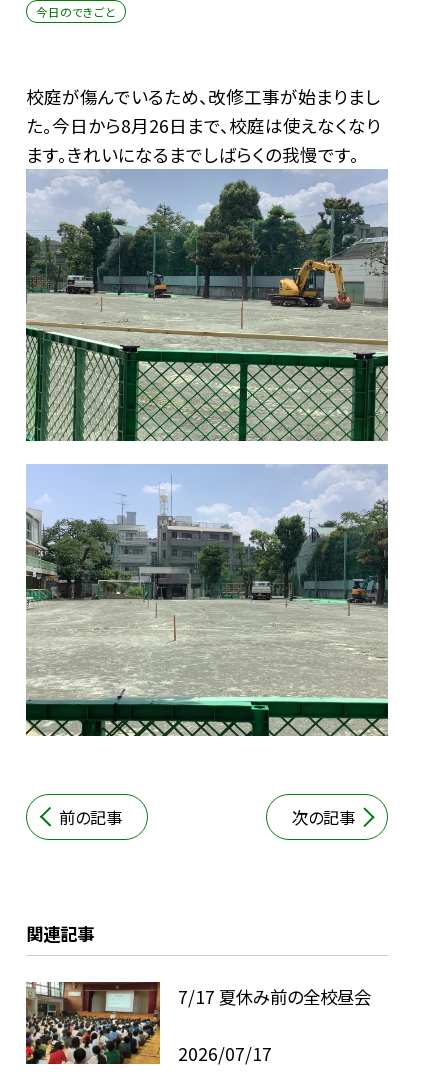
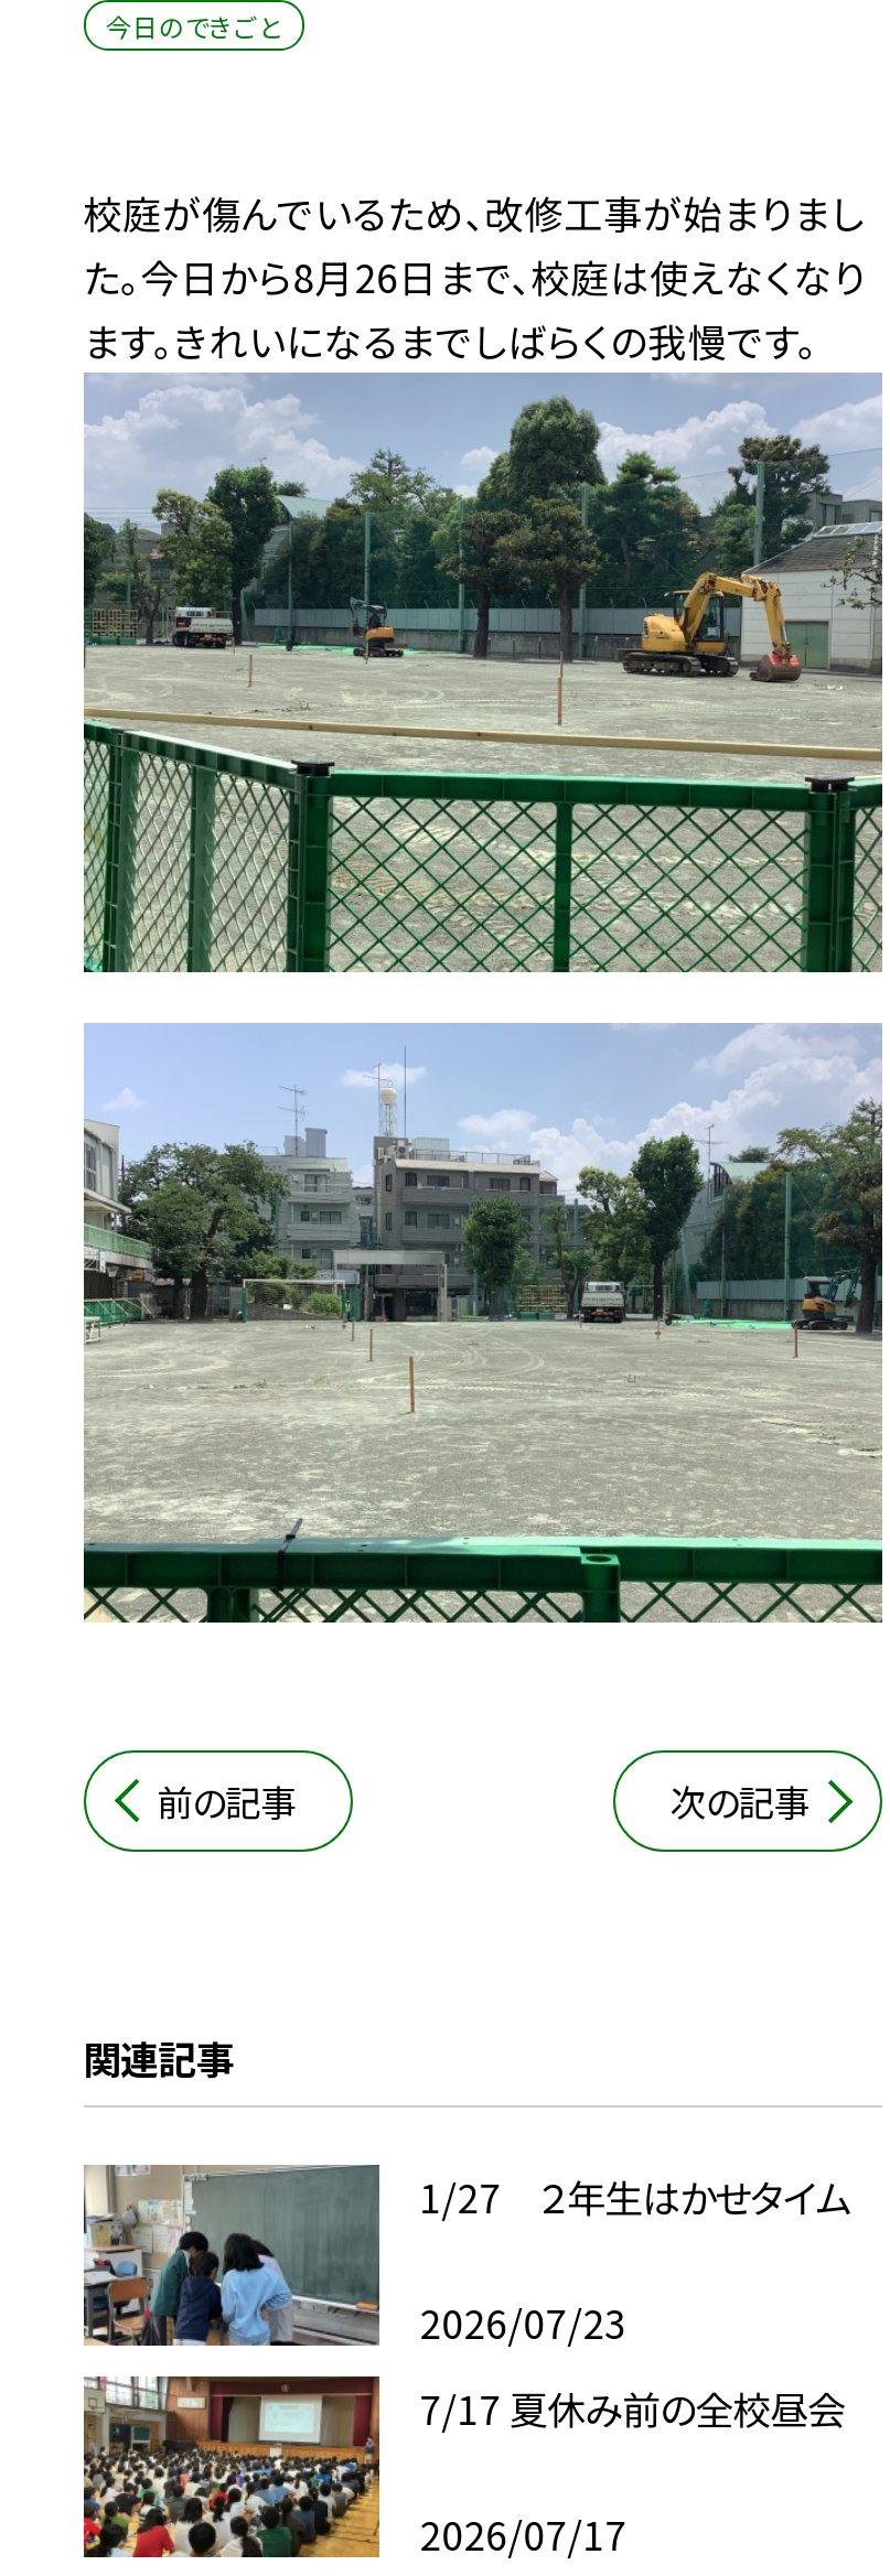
none -> [82,2163,852,2350] [image] | 1/27 ２年生はかせタイム | 2026/07/23

